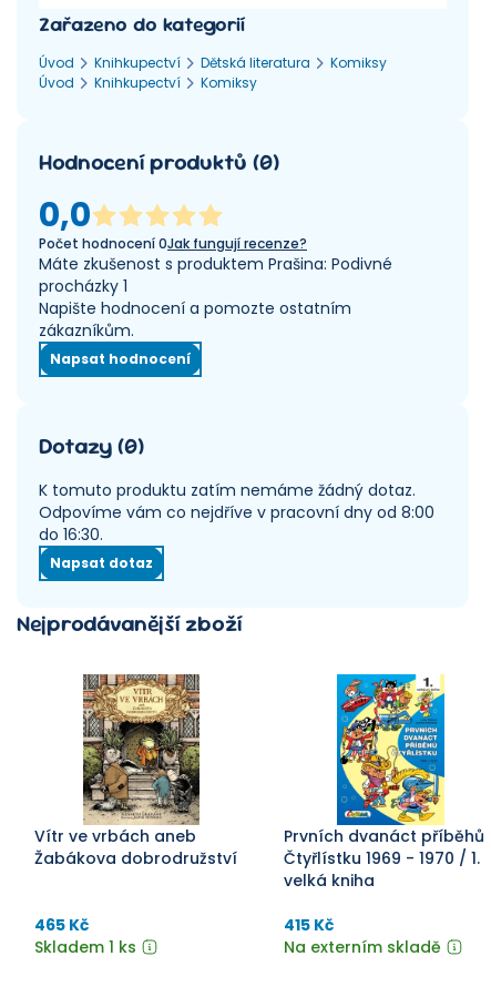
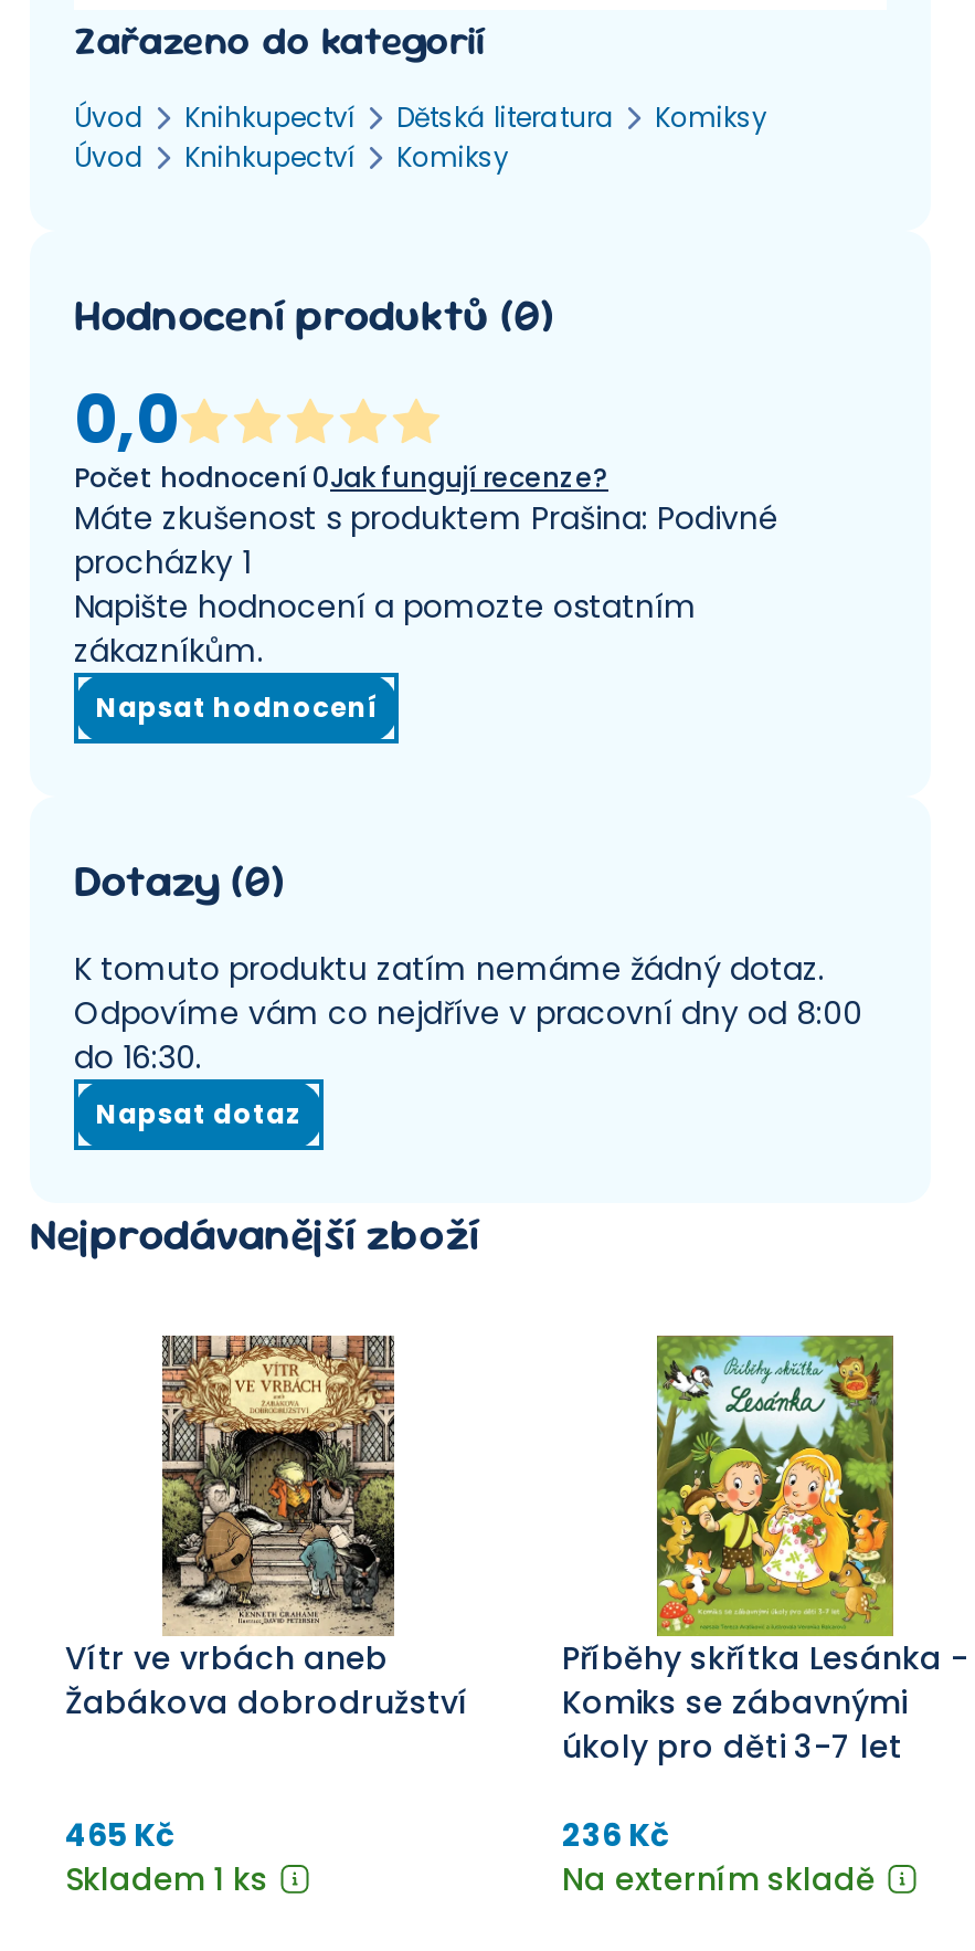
[284,673,484,892] [image] | Prvních dvanáct příběhů | Čtyřlístku 1969 - 1970 / 1. | velká kniha -> [562,1333,968,1769] [image] | Příběhy skřítka Lesánka - | Komiks se zábavnými | úkoly pro děti 3-7 let
[284,914,334,936] 415 Kč -> [562,1813,668,1857] 236 Kč

